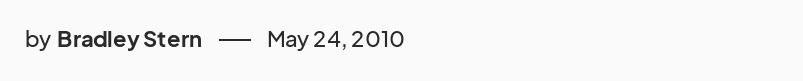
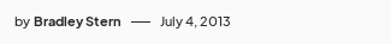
[267,25,405,51] May 24, 2010 -> [160,13,231,29] July 4, 2013

